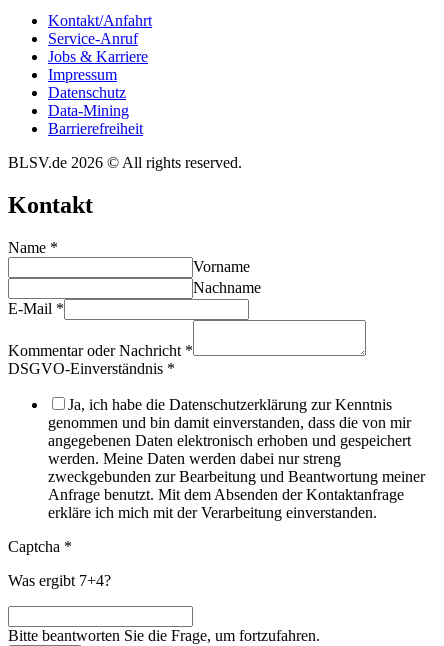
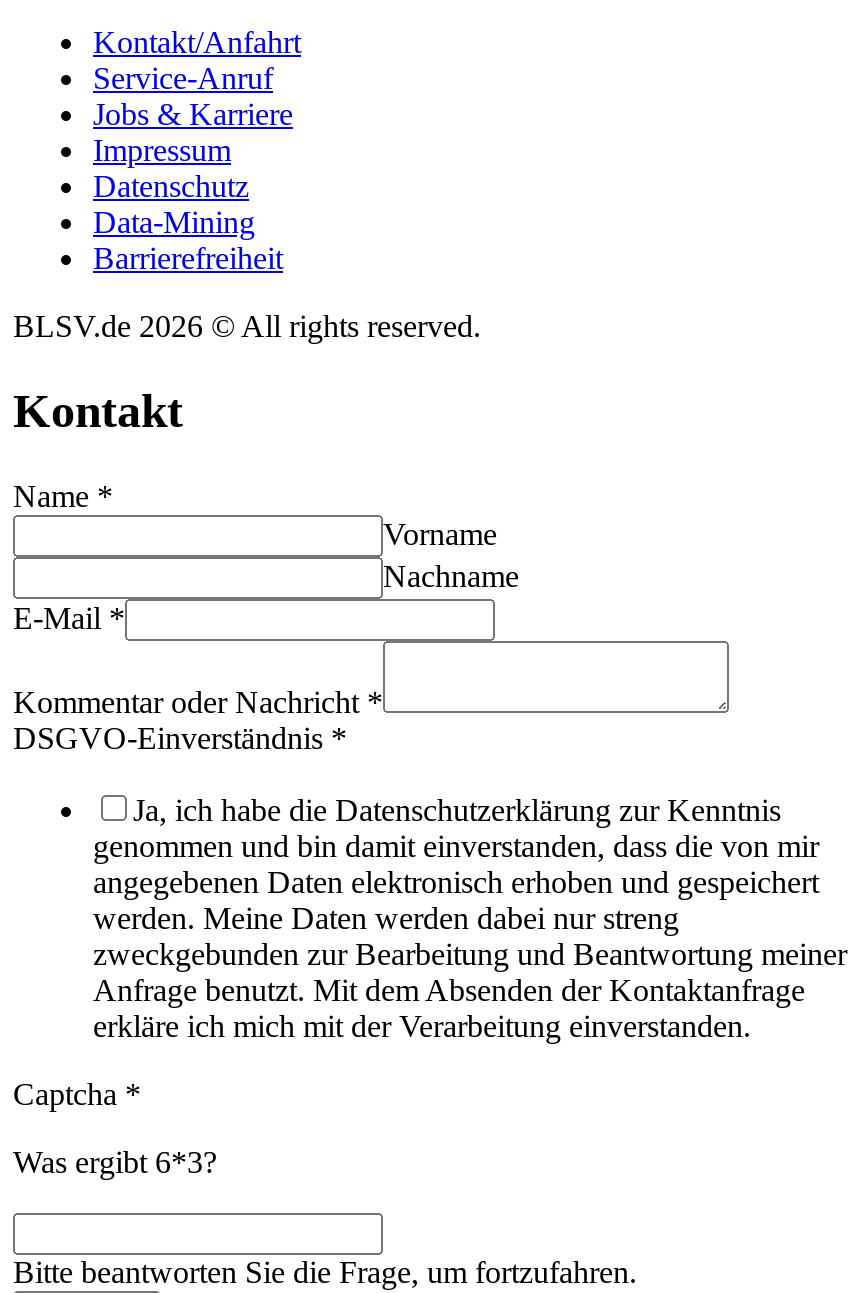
[8,572,111,589] Was ergibt 7+4? -> [13,1145,217,1179] Was ergibt 6*3?

